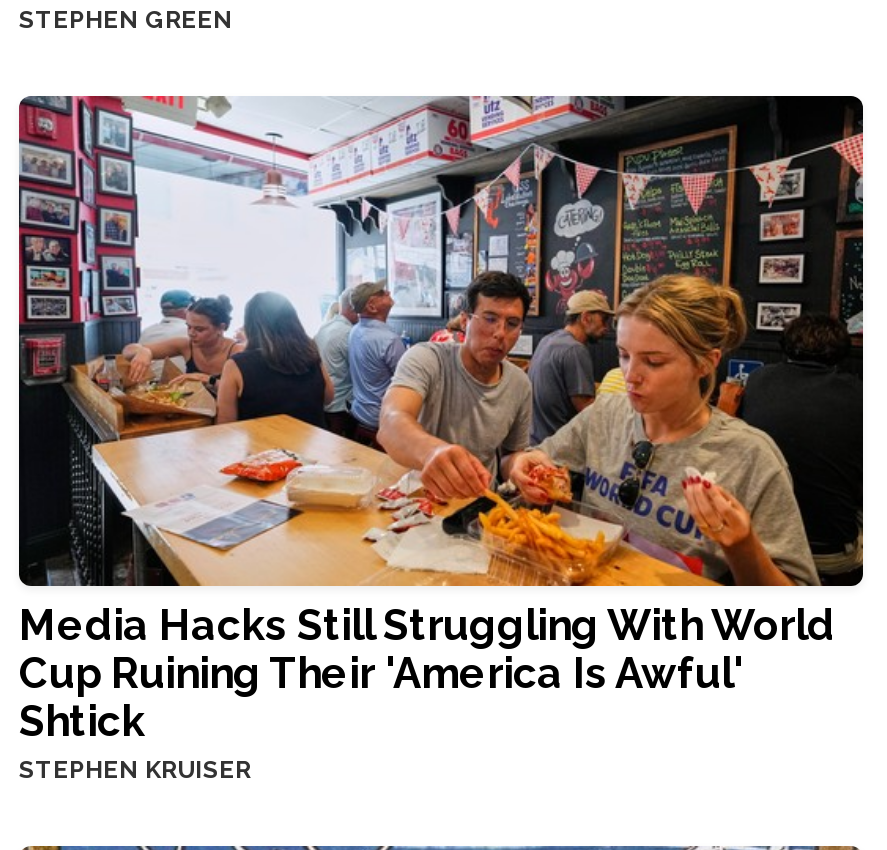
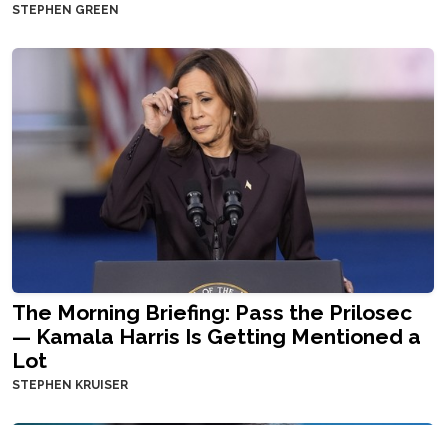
[17,94,865,745] [image] | Media Hacks Still Struggling With World | Cup Ruining Their 'America Is Awful' | Shtick -> [11,47,435,373] [image] | The Morning Briefing: Pass the Prilosec | — Kamala Harris Is Getting Mentioned a | Lot

